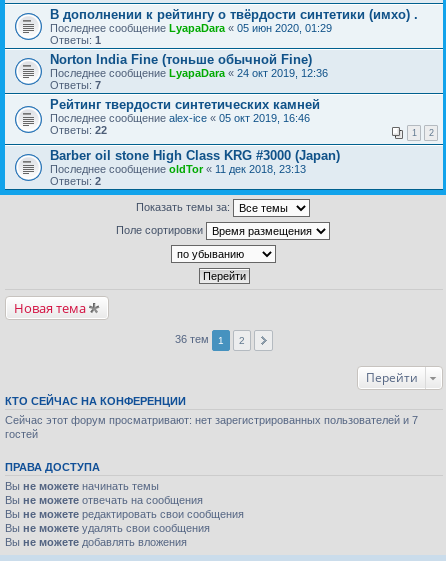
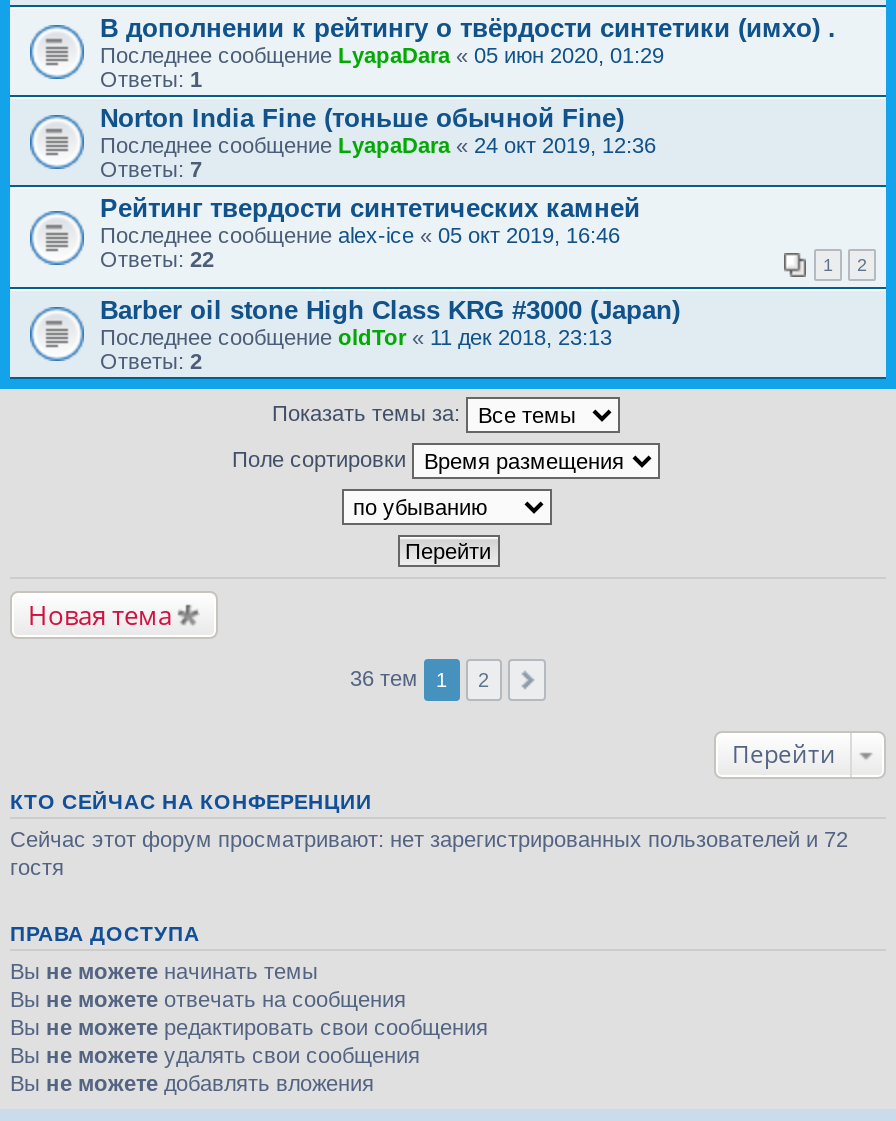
[5,414,418,440] Сейчас этот форум просматривают: нет зарегистрированных пользователей и 7 | гостей -> [10,827,848,879] Сейчас этот форум просматривают: нет зарегистрированных пользователей и 72 | гостя

